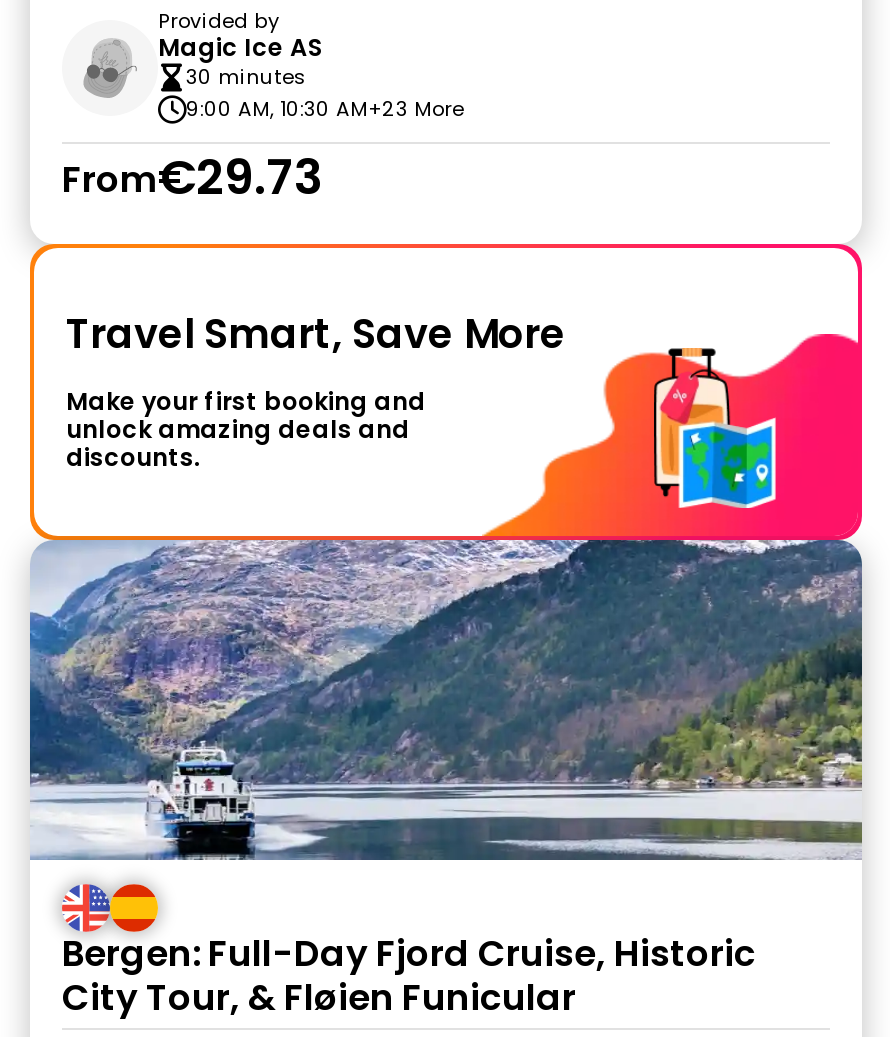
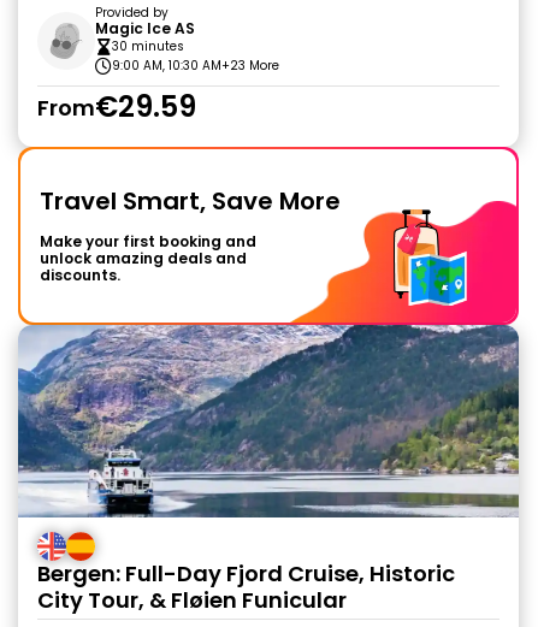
[62,144,322,210] From€29.73 -> [37,87,196,126] From€29.59

